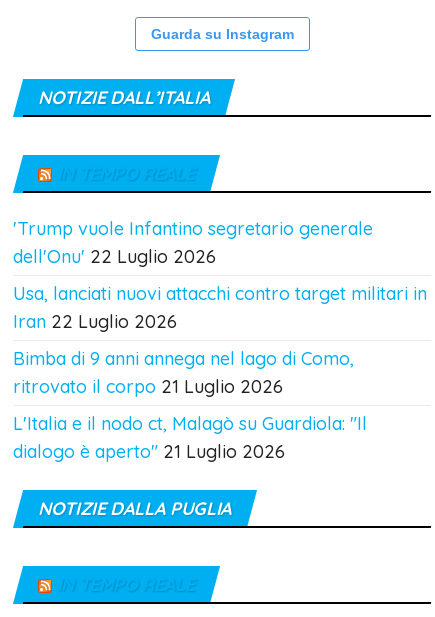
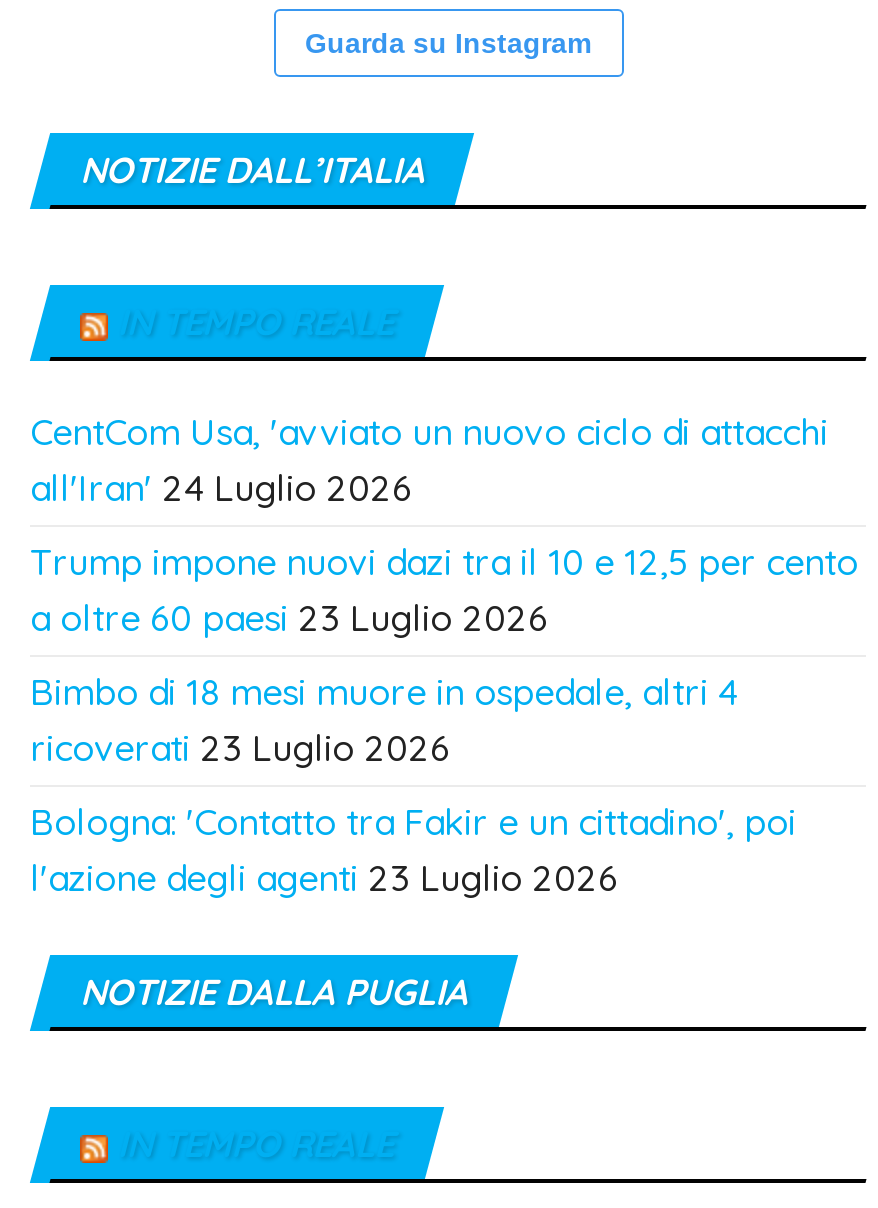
[13,217,373,268] 'Trump vuole Infantino segretario generale | dell'Onu' 22 Luglio 2026 -> [30,409,828,511] CentCom Usa, 'avviato un nuovo ciclo di attacchi | all'Iran' 24 Luglio 2026
[13,282,427,333] Usa, lanciati nuovi attacchi contro target militari in | Iran 22 Luglio 2026 -> [30,539,858,641] Trump impone nuovi dazi tra il 10 e 12,5 per cento | a oltre 60 paesi 23 Luglio 2026
[13,347,354,398] Bimba di 9 anni annega nel lago di Como, | ritrovato il corpo 21 Luglio 2026 -> [30,669,738,771] Bimbo di 18 mesi muore in ospedale, altri 4 | ricoverati 23 Luglio 2026
[13,412,367,463] L'Italia e il nodo ct, Malagò su Guardiola: "Il | dialogo è aperto" 21 Luglio 2026 -> [30,799,796,901] Bologna: 'Contatto tra Fakir e un cittadino', poi | l'azione degli agenti 23 Luglio 2026

